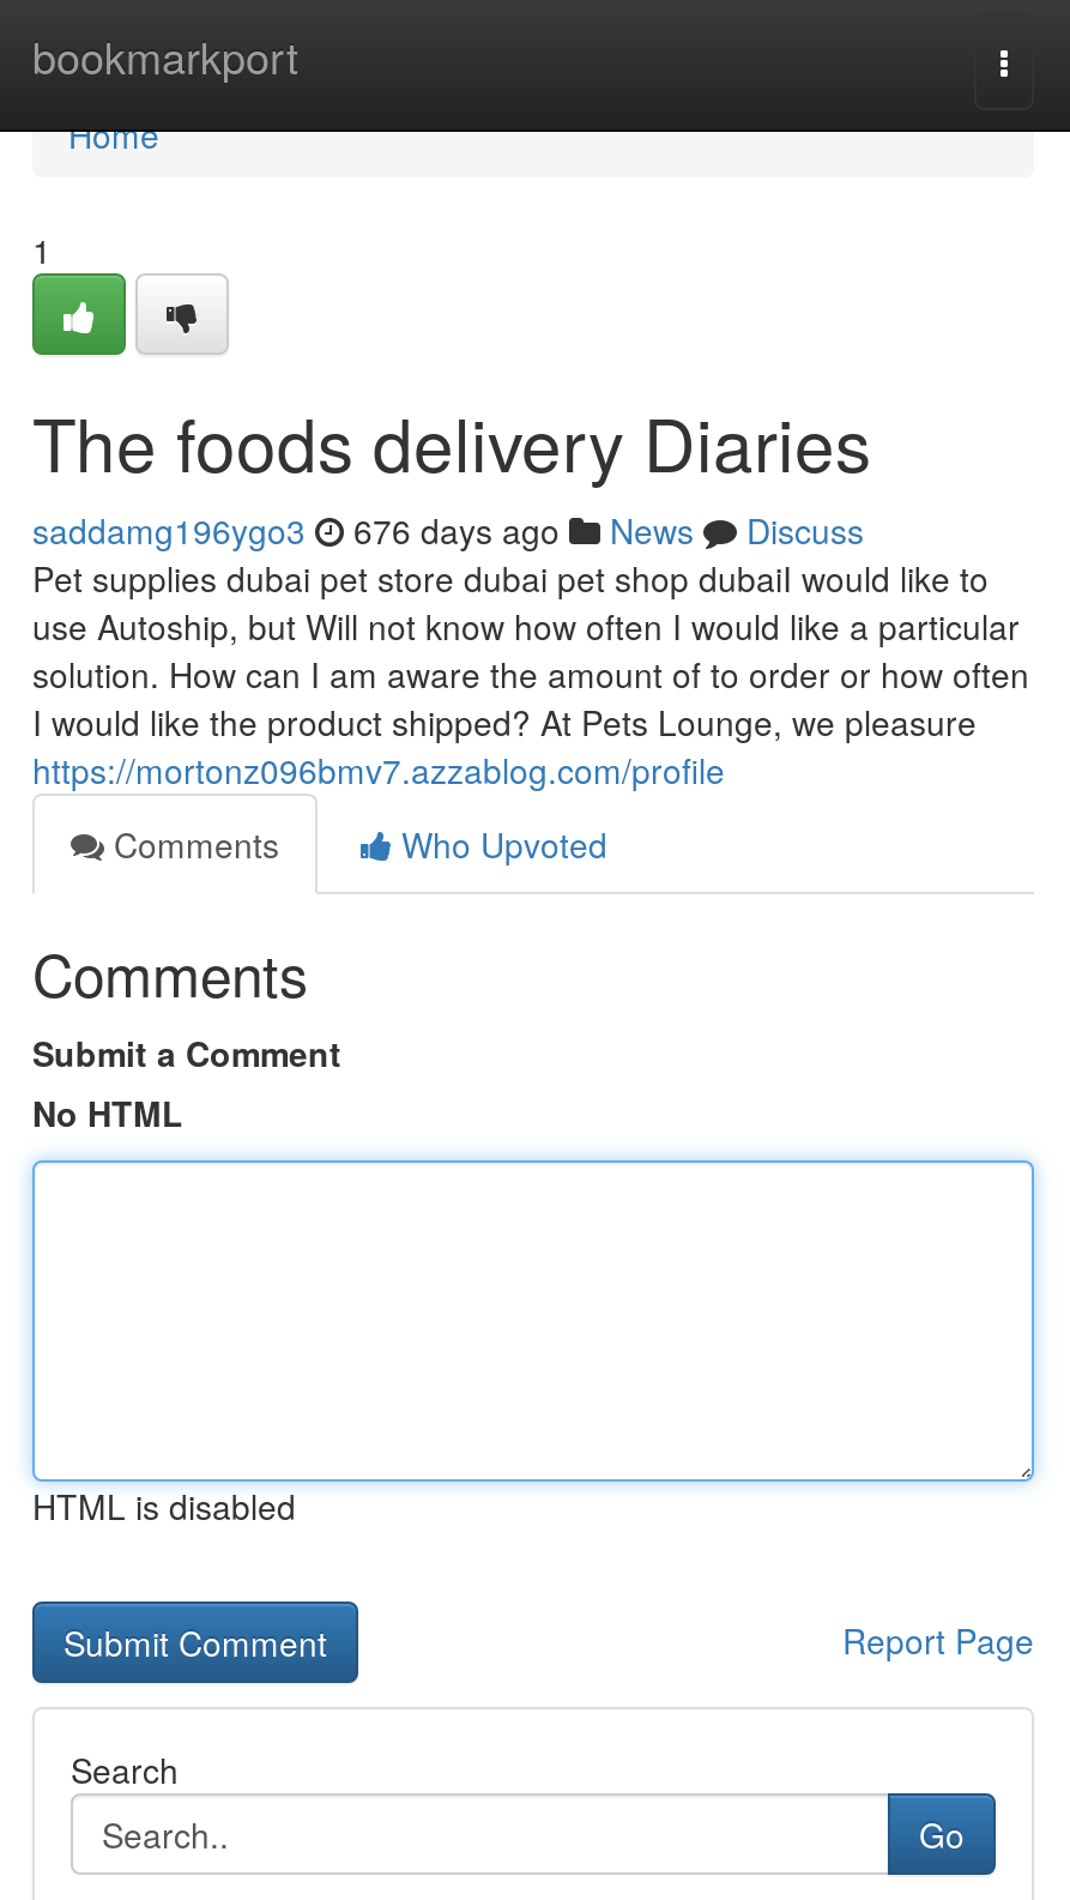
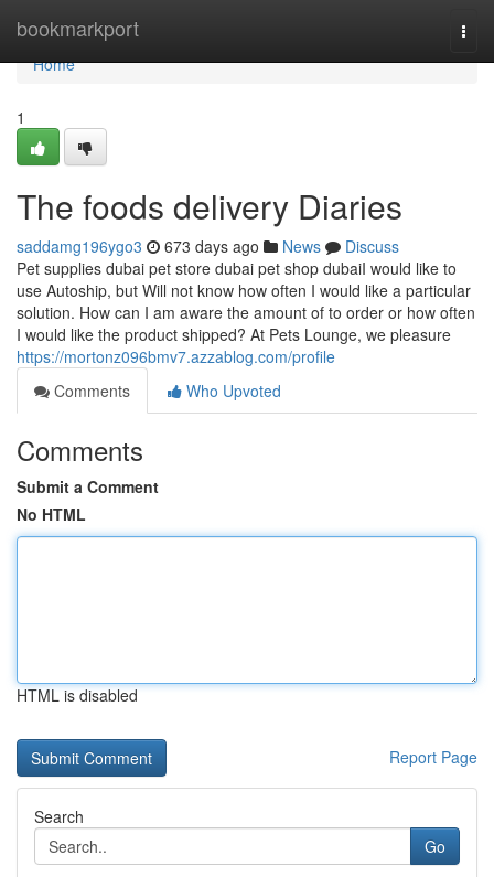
[32,506,864,554] saddamg196ygo3 676 days ago News Discuss -> [17,235,399,257] saddamg196ygo3 673 days ago News Discuss

